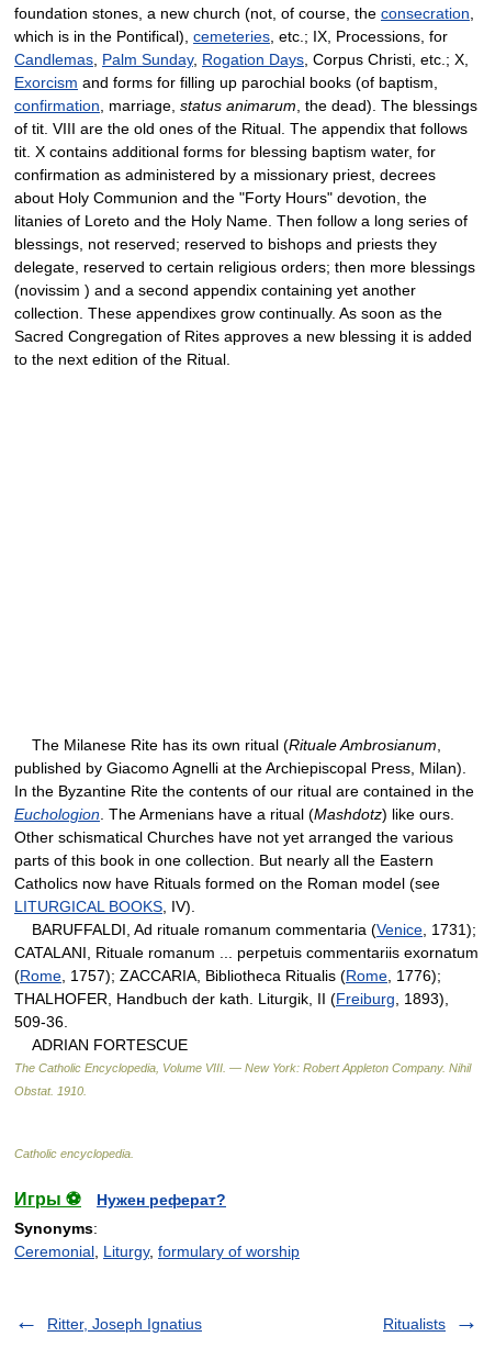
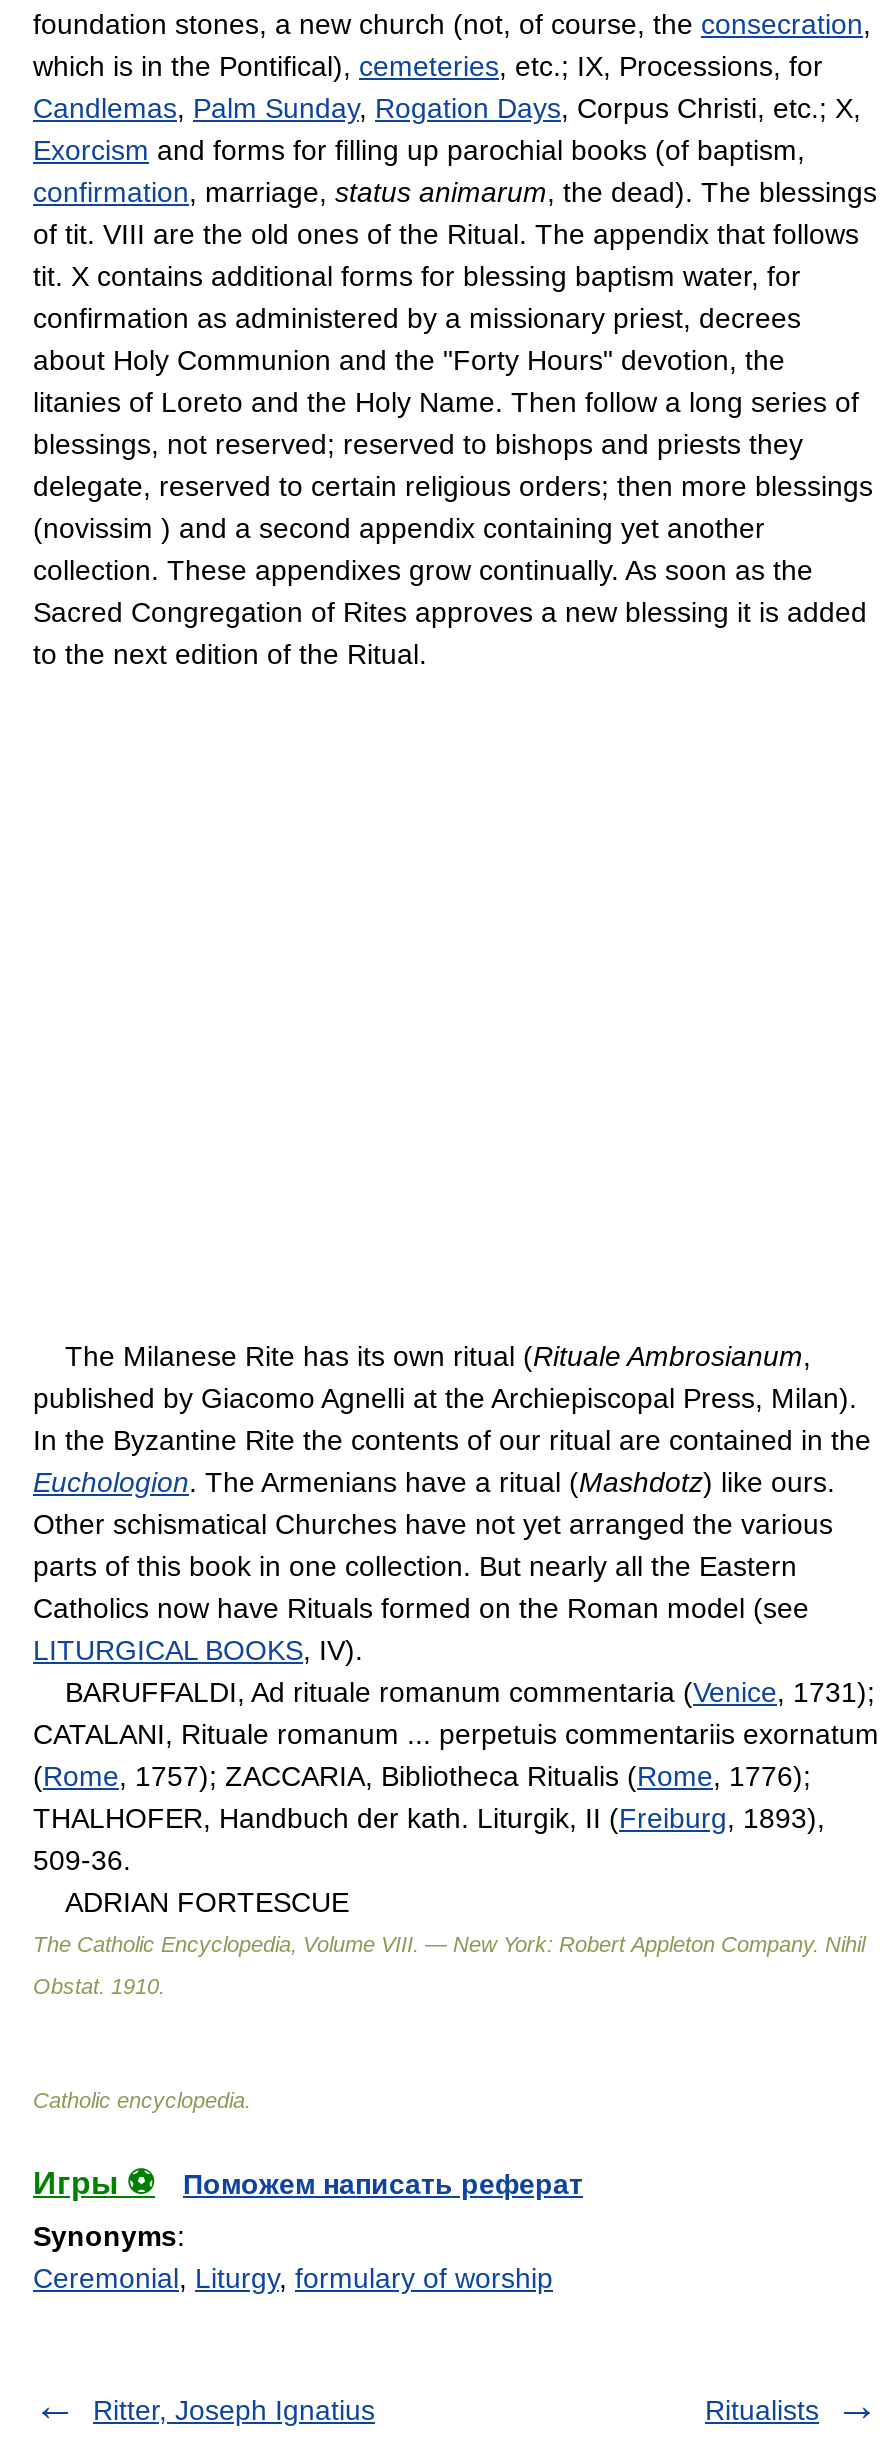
[97,1191,226,1208] Нужен реферат? -> [183,2167,583,2199] Поможем написать реферат

